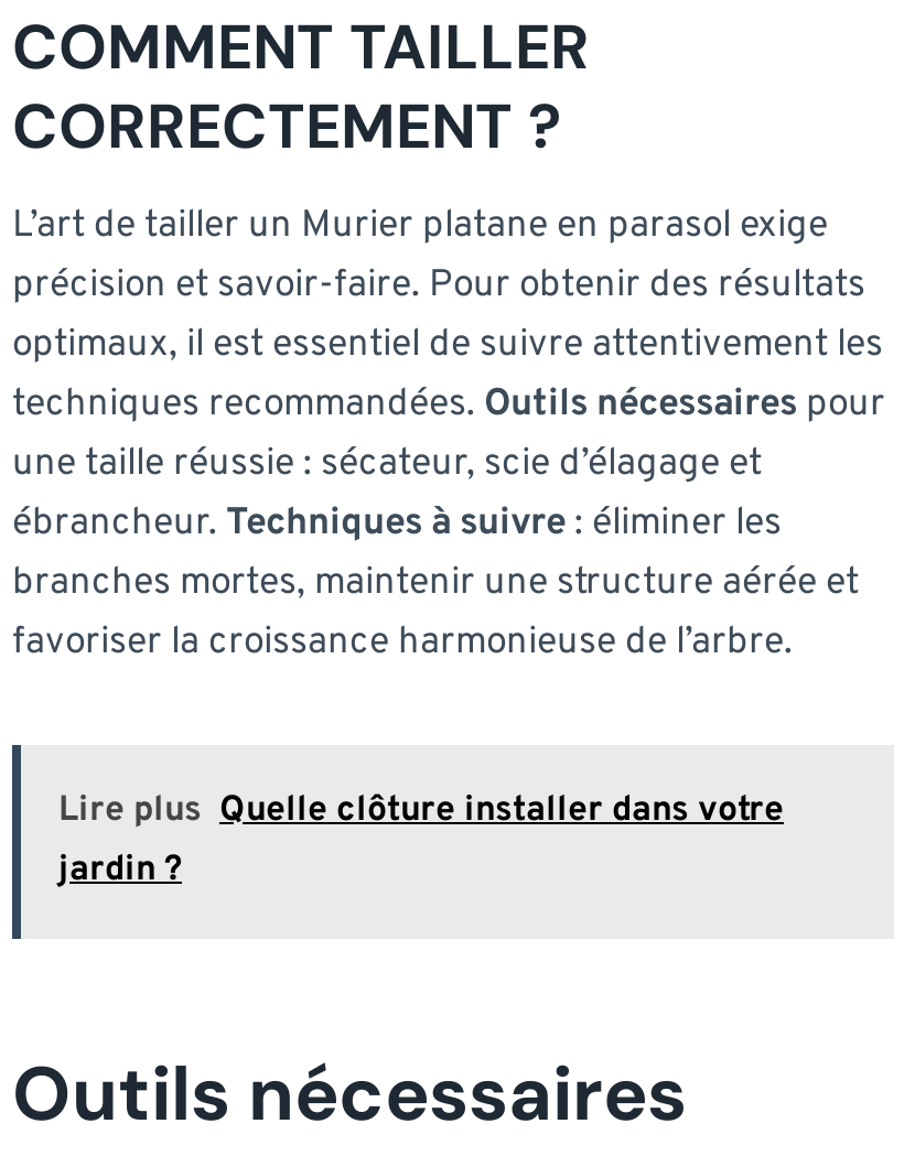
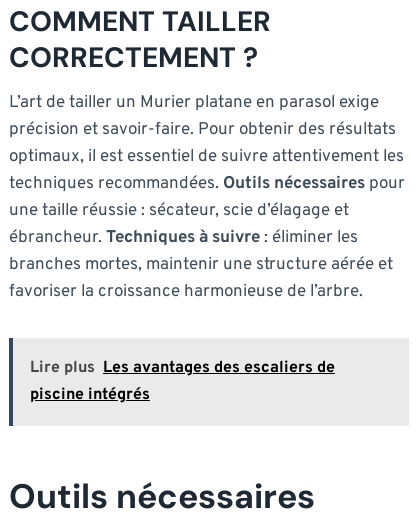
[58,788,784,892] Lire plus Quelle clôture installer dans votre | jardin ? -> [30,358,335,405] Lire plus Les avantages des escaliers de | piscine intégrés

